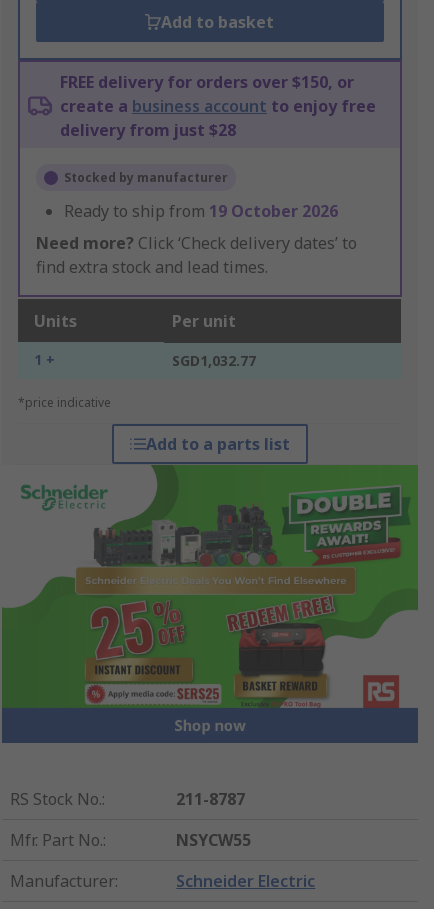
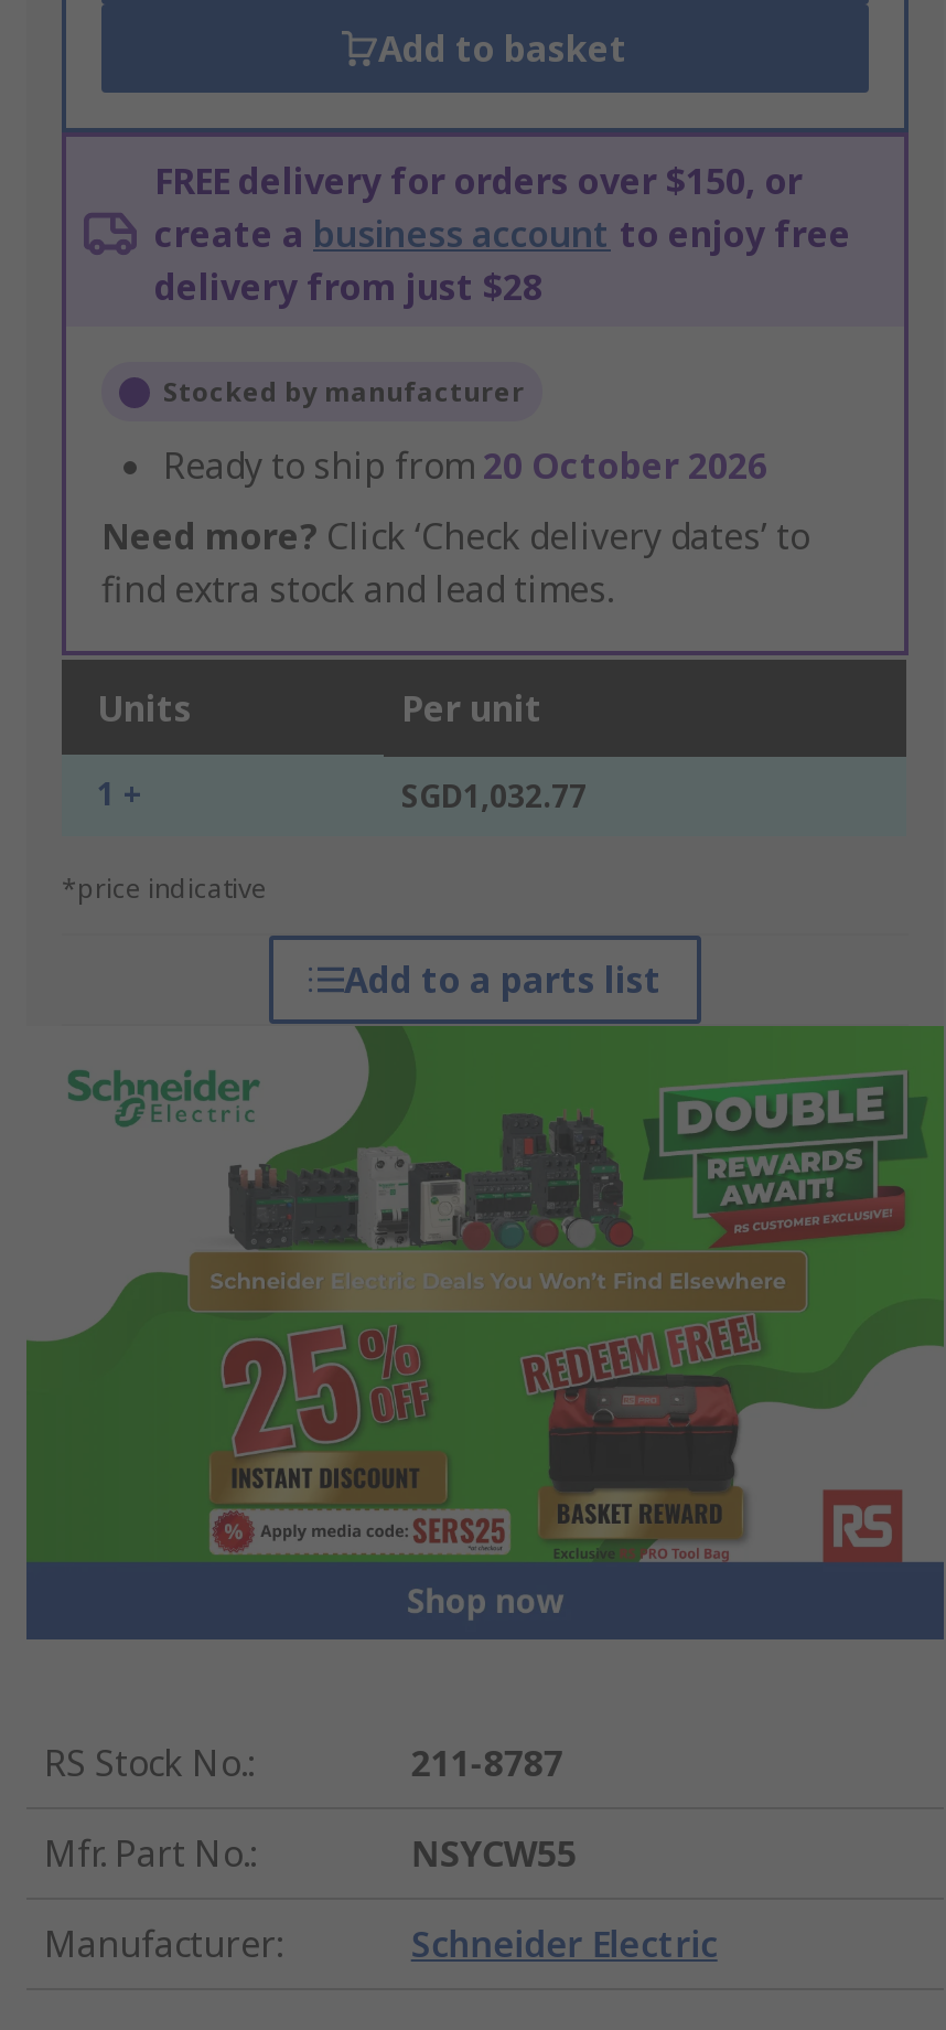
[64,200,338,222] Ready to ship from 19 October 2026 -> [163,442,767,491] Ready to ship from 20 October 2026

